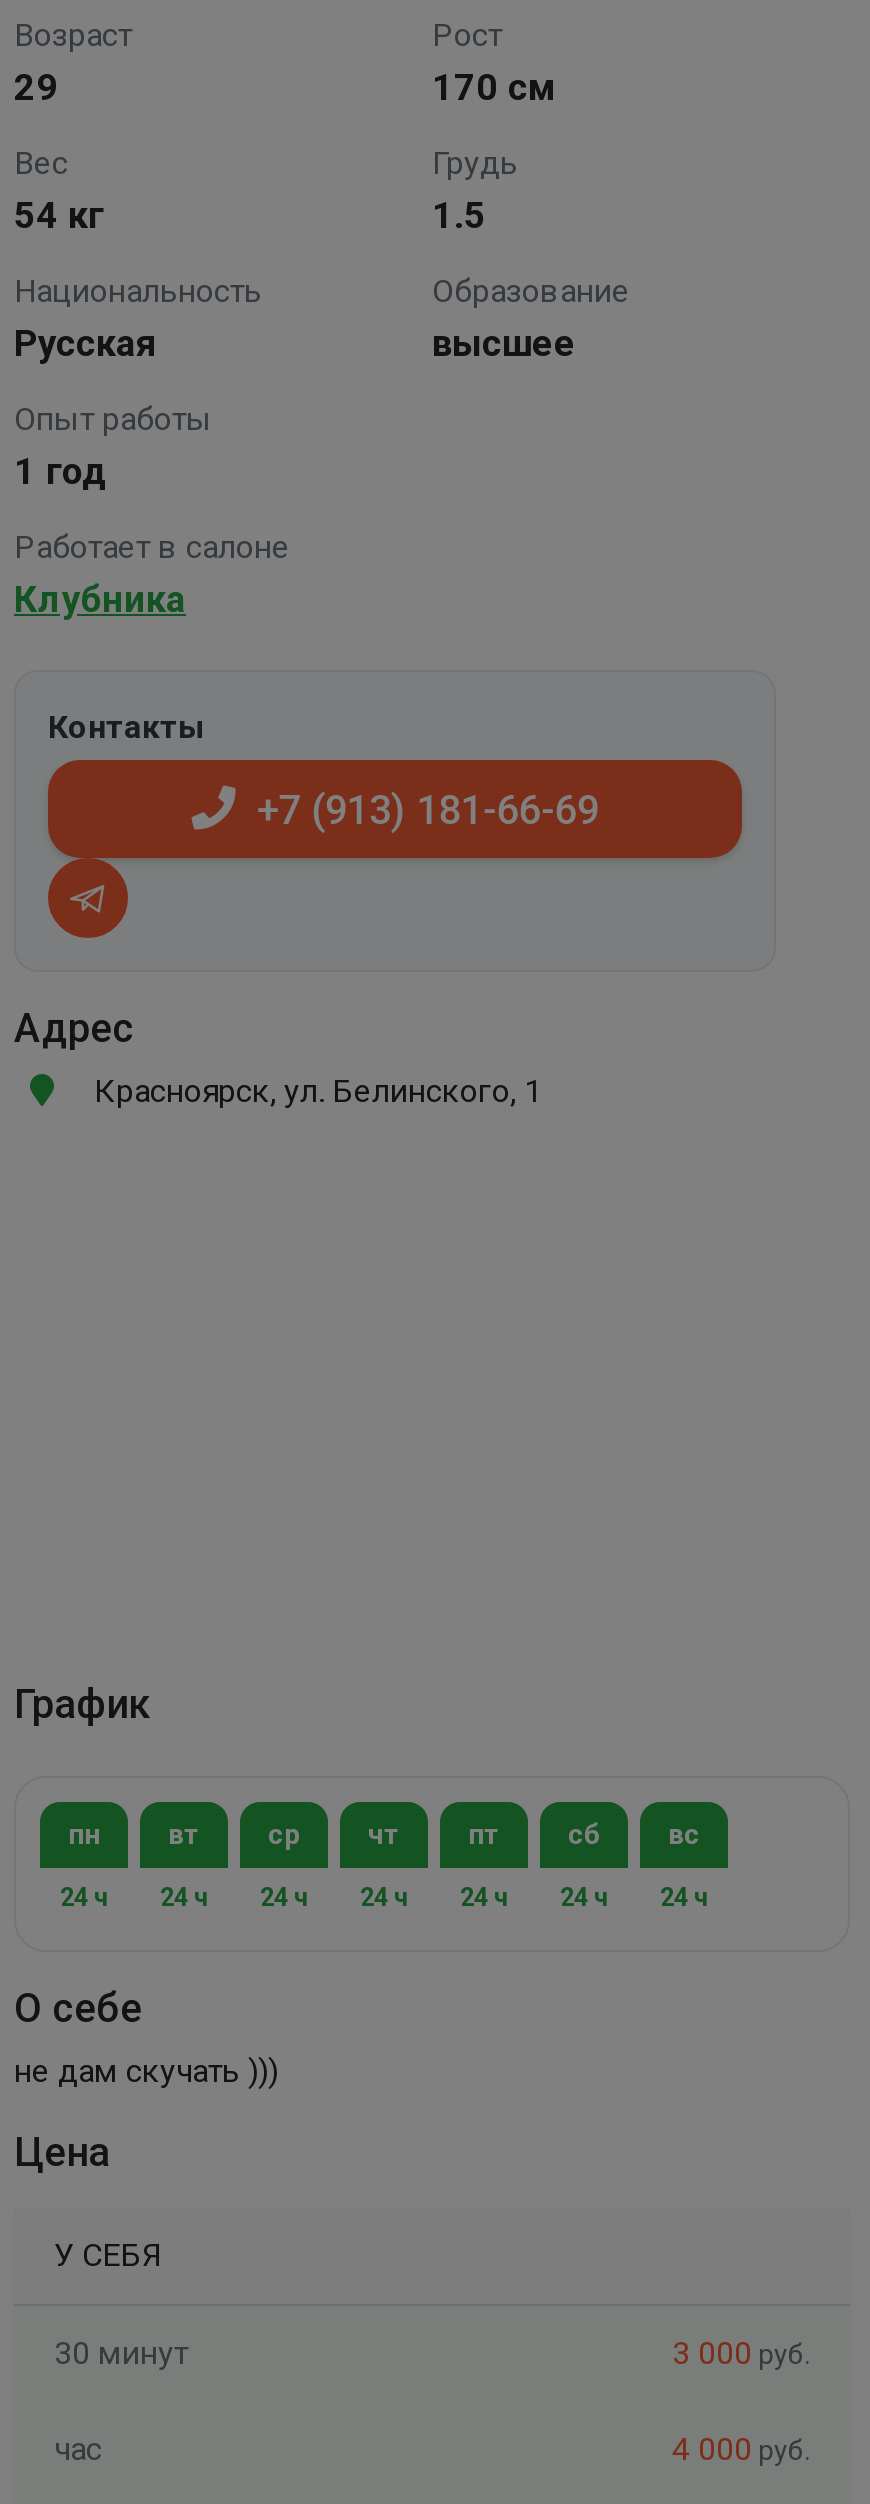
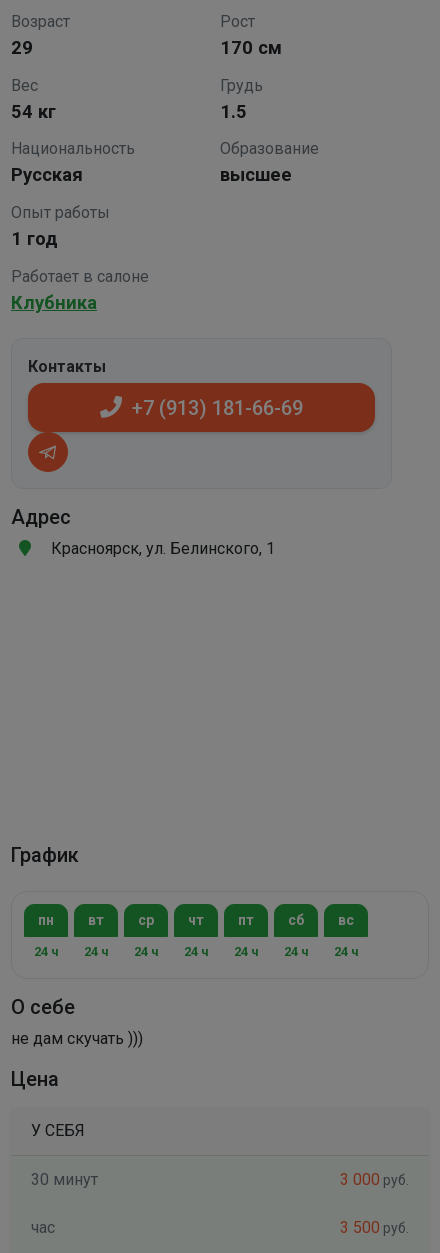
[672,2430,810,2468] 4 000 руб. -> [340,1218,409,1237] 3 500 руб.

